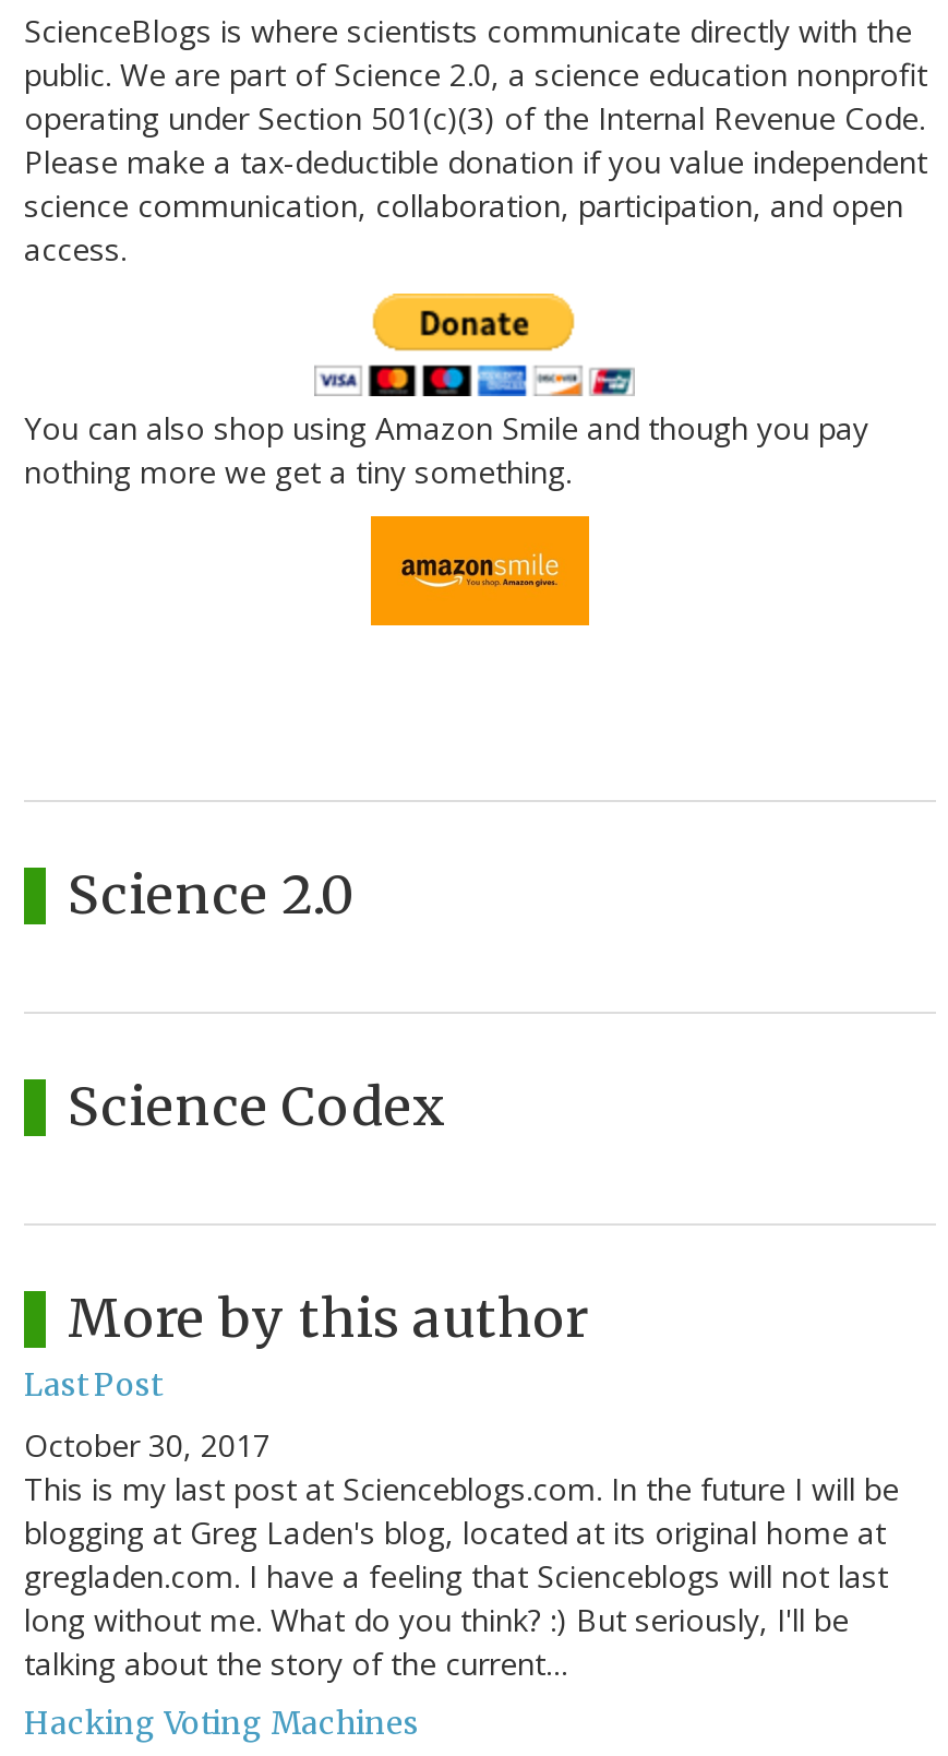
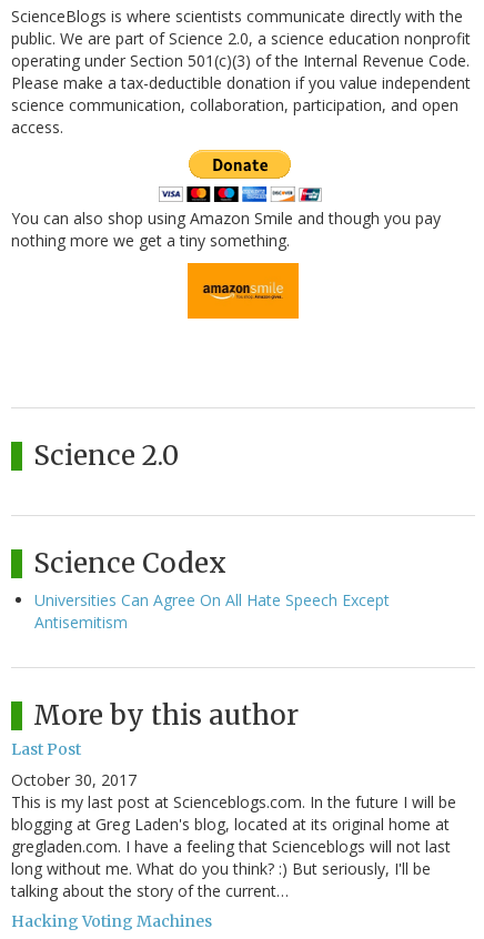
none -> [34,590,390,633] Universities Can Agree On All Hate Speech Except | Antisemitism

